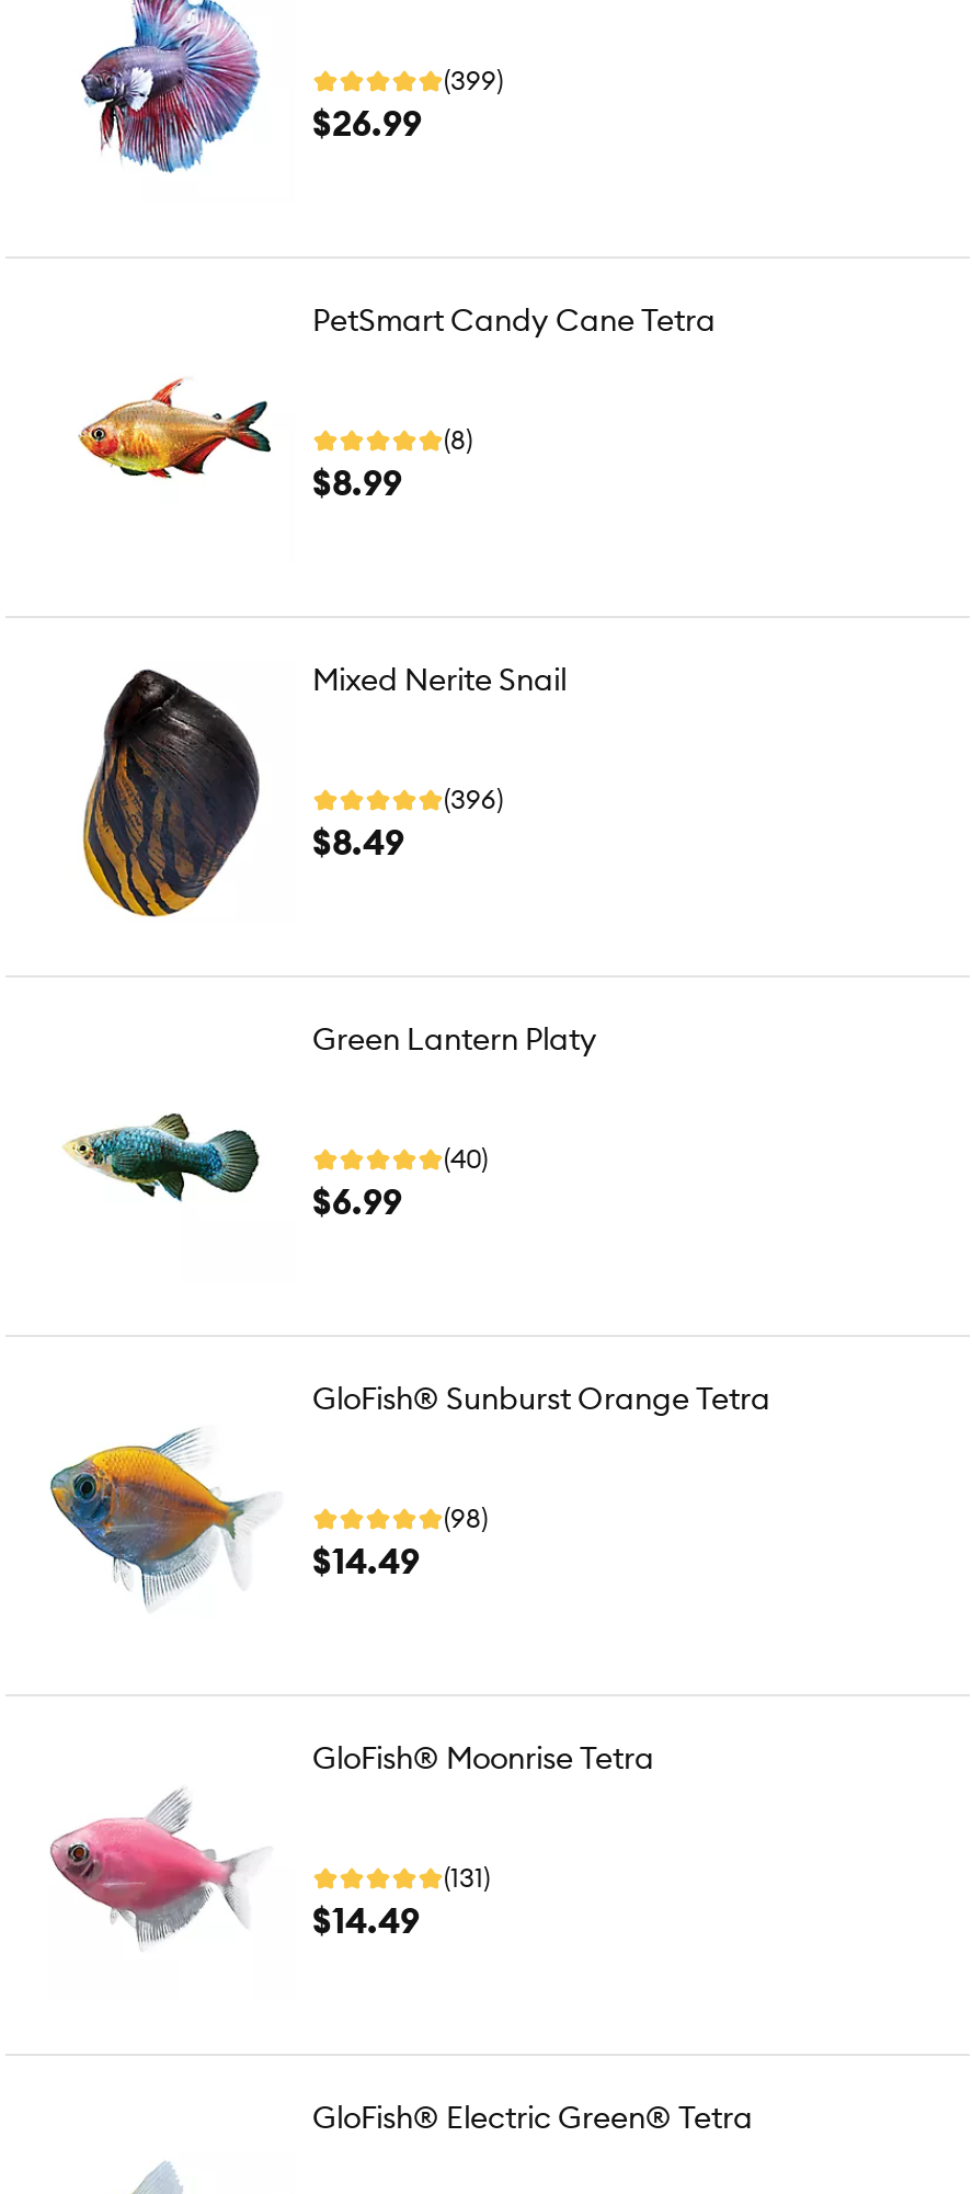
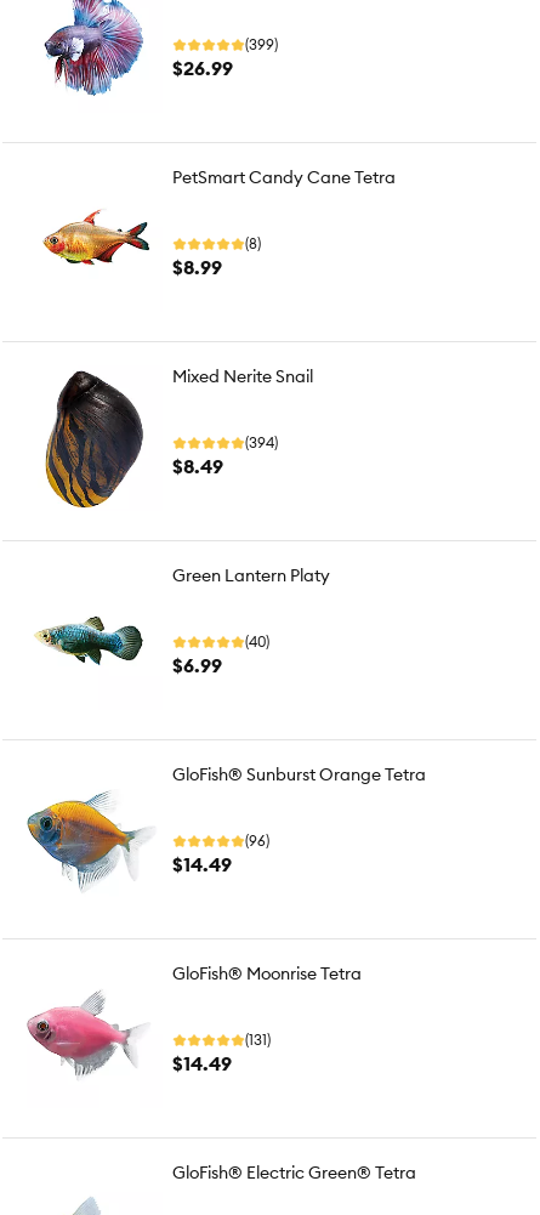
[444,782,503,815] (396) -> [245,433,278,452] (394)
[444,1501,488,1534] (98) -> [245,831,269,850] (96)

